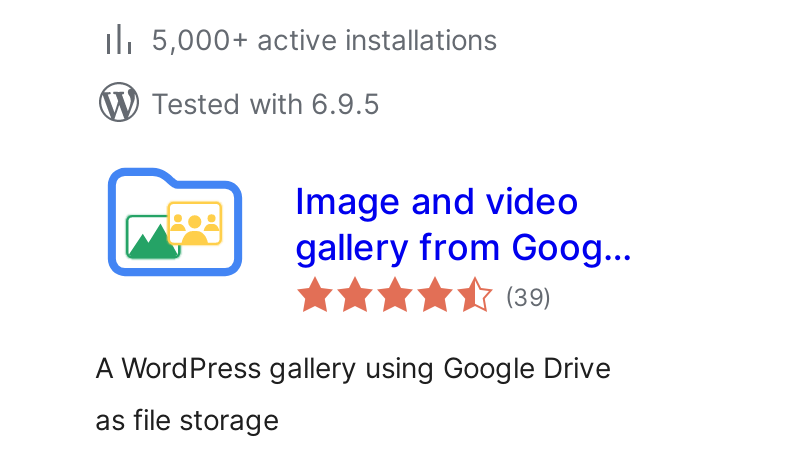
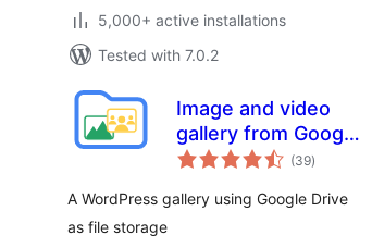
[151,86,381,120] Tested with 6.9.5 -> [98,46,219,64] Tested with 7.0.2

